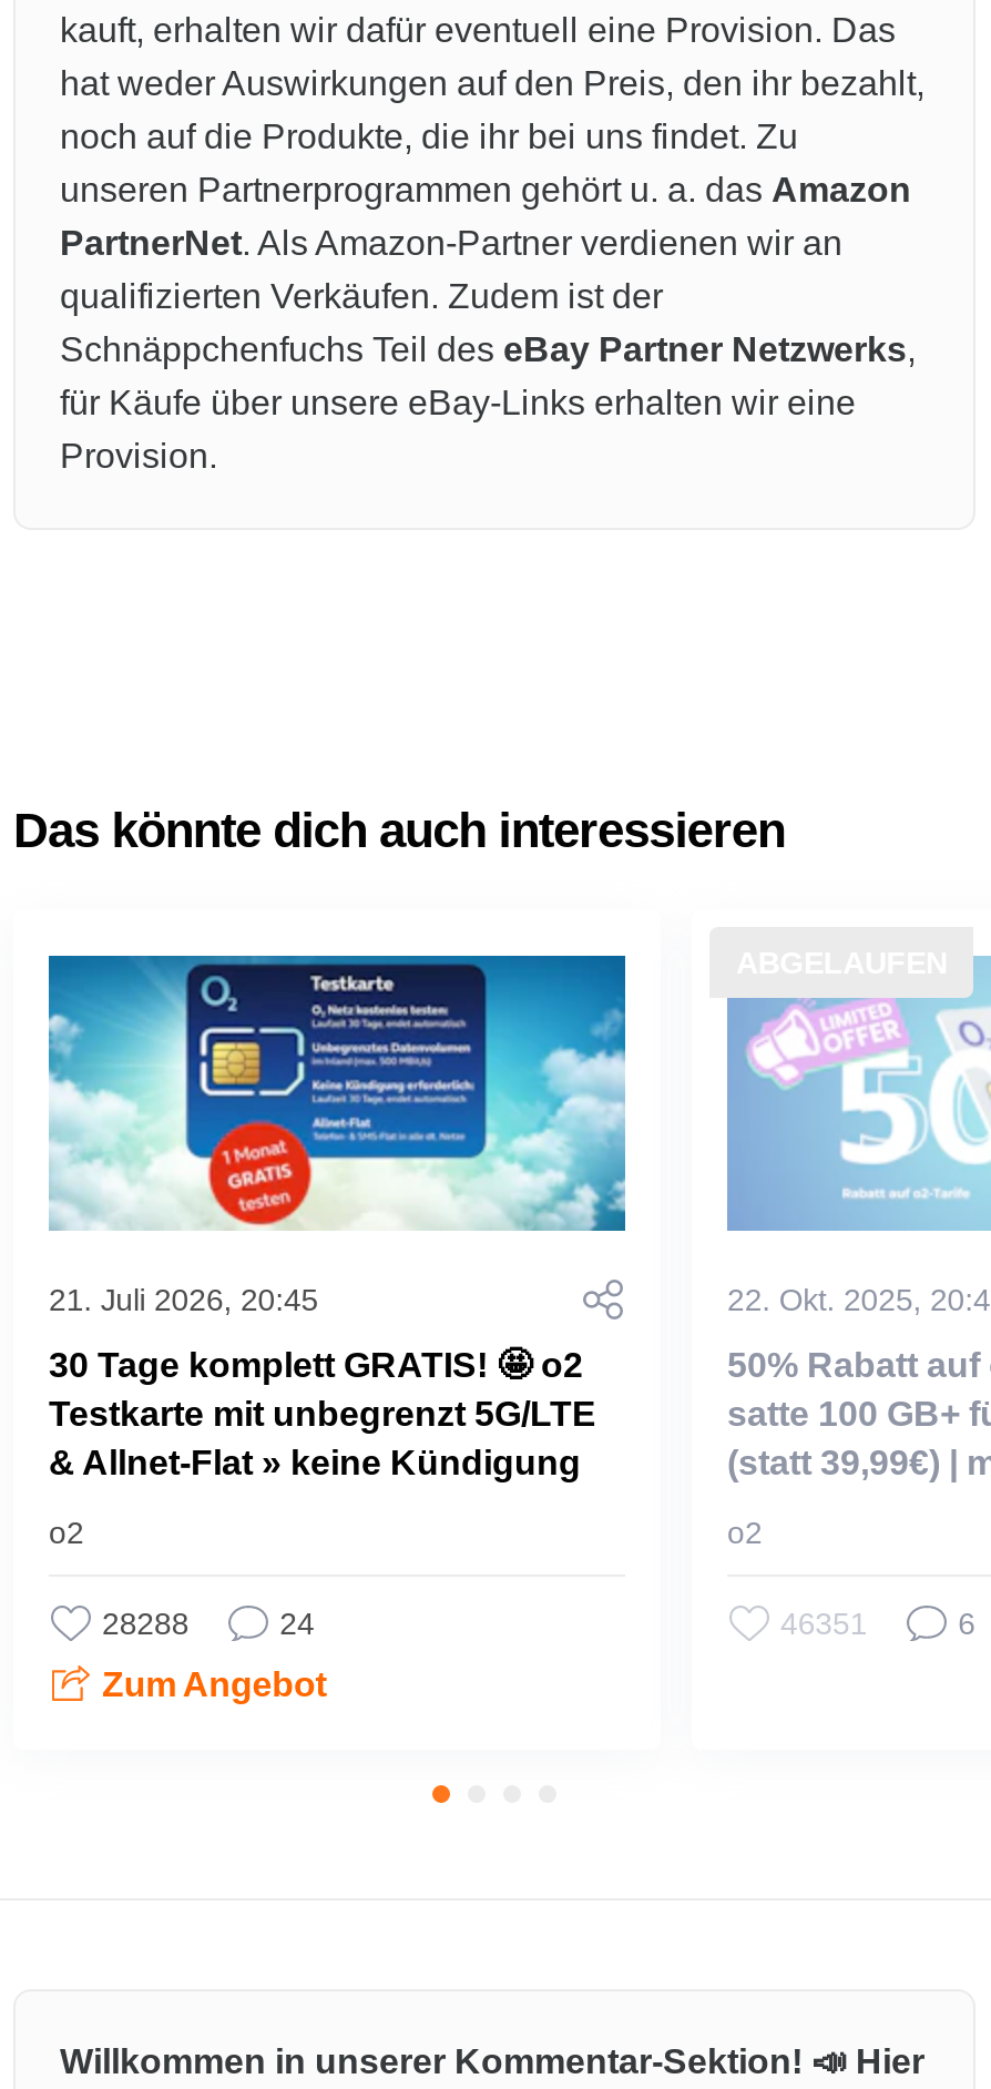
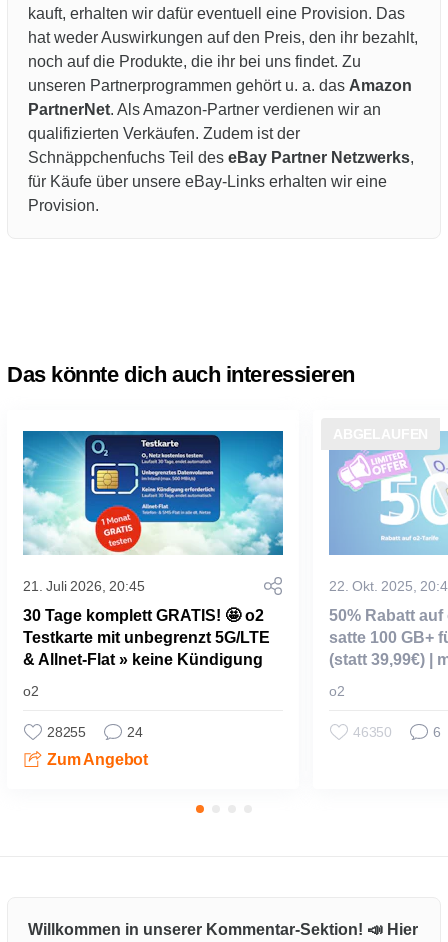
[102,1606,189,1641] 28288 -> [47,724,86,740] 28255
[780,1606,867,1641] 46351 -> [353,724,392,740] 46350

